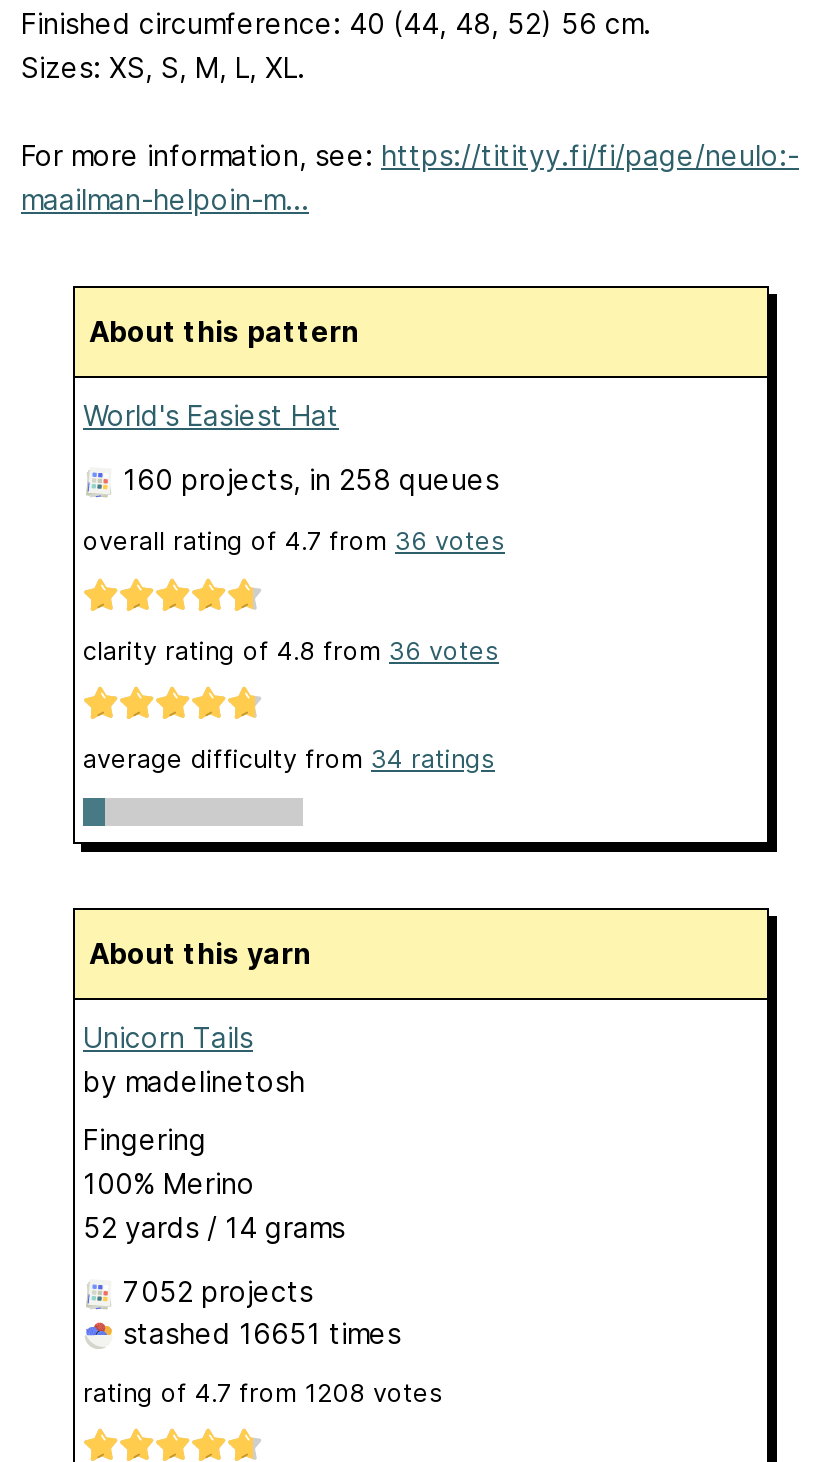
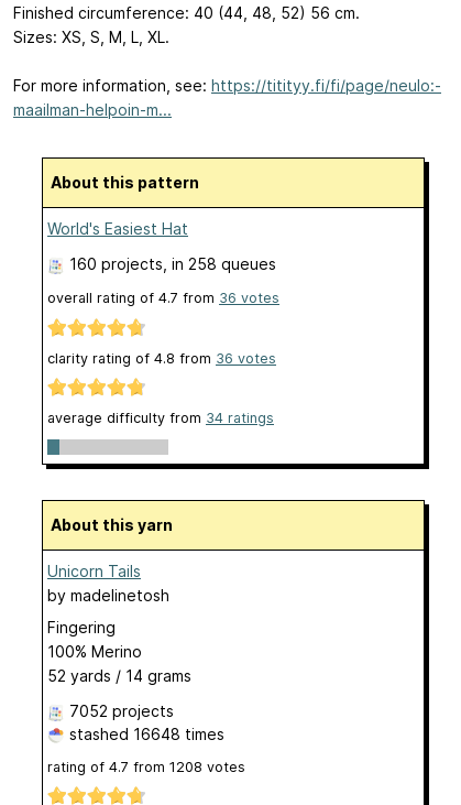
[115,1316,401,1350] stashed 16651 times -> [65,725,224,744] stashed 16648 times

